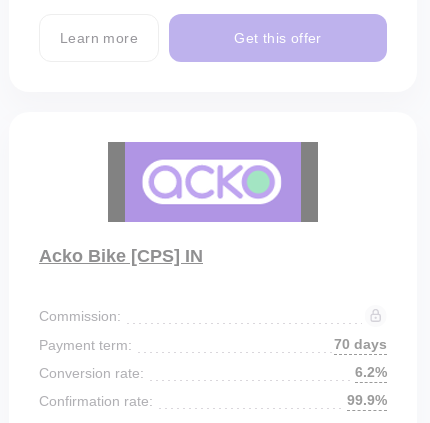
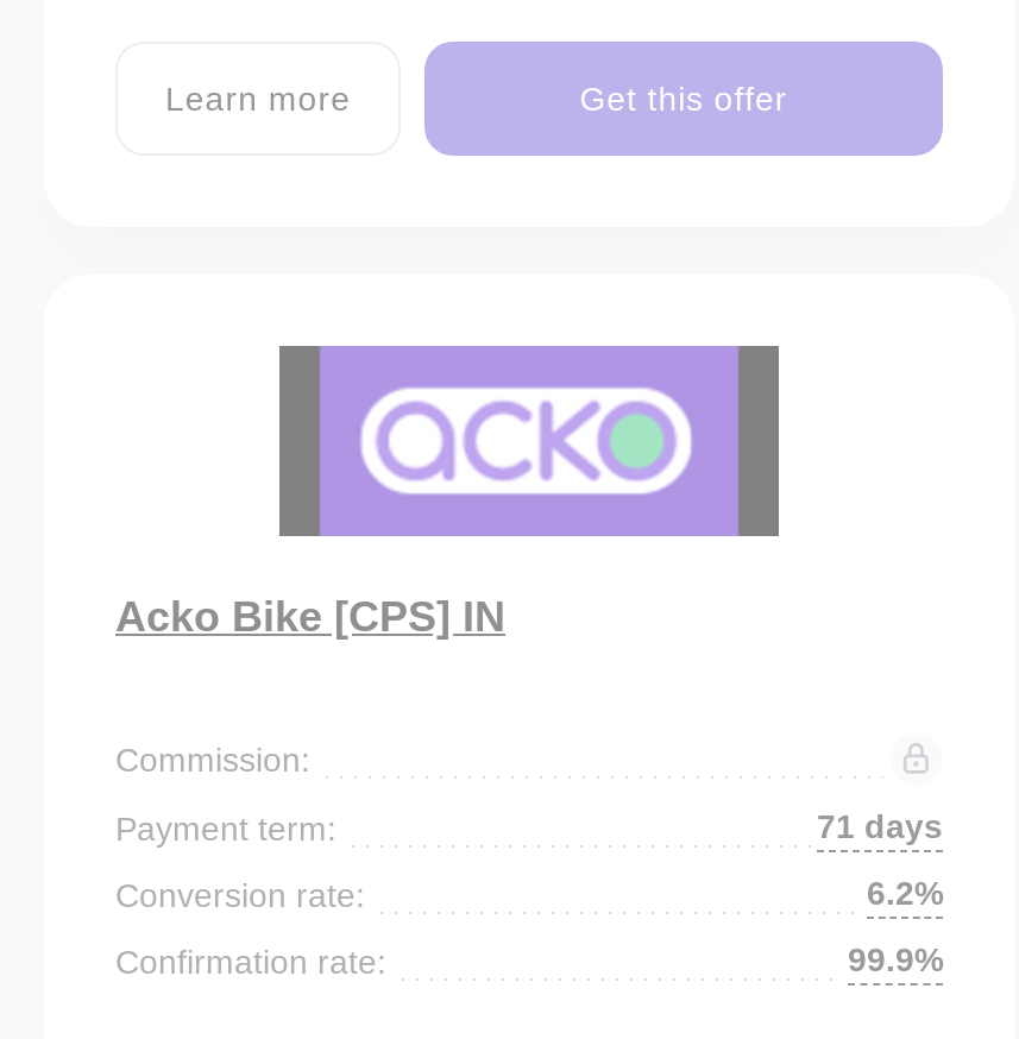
[334,336,387,352] 70 days -> [817,807,943,845] 71 days

